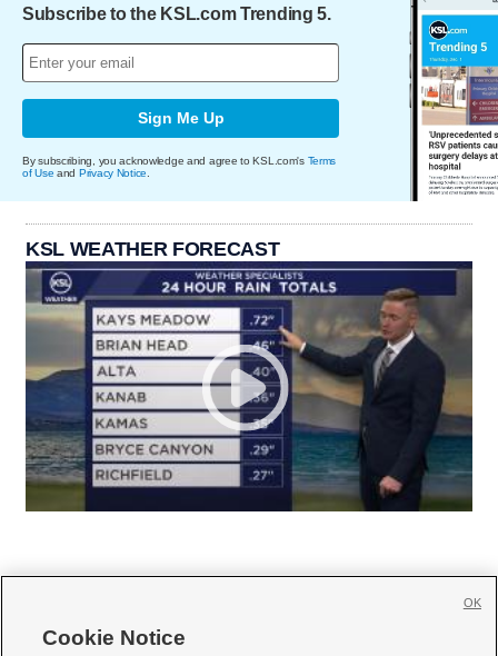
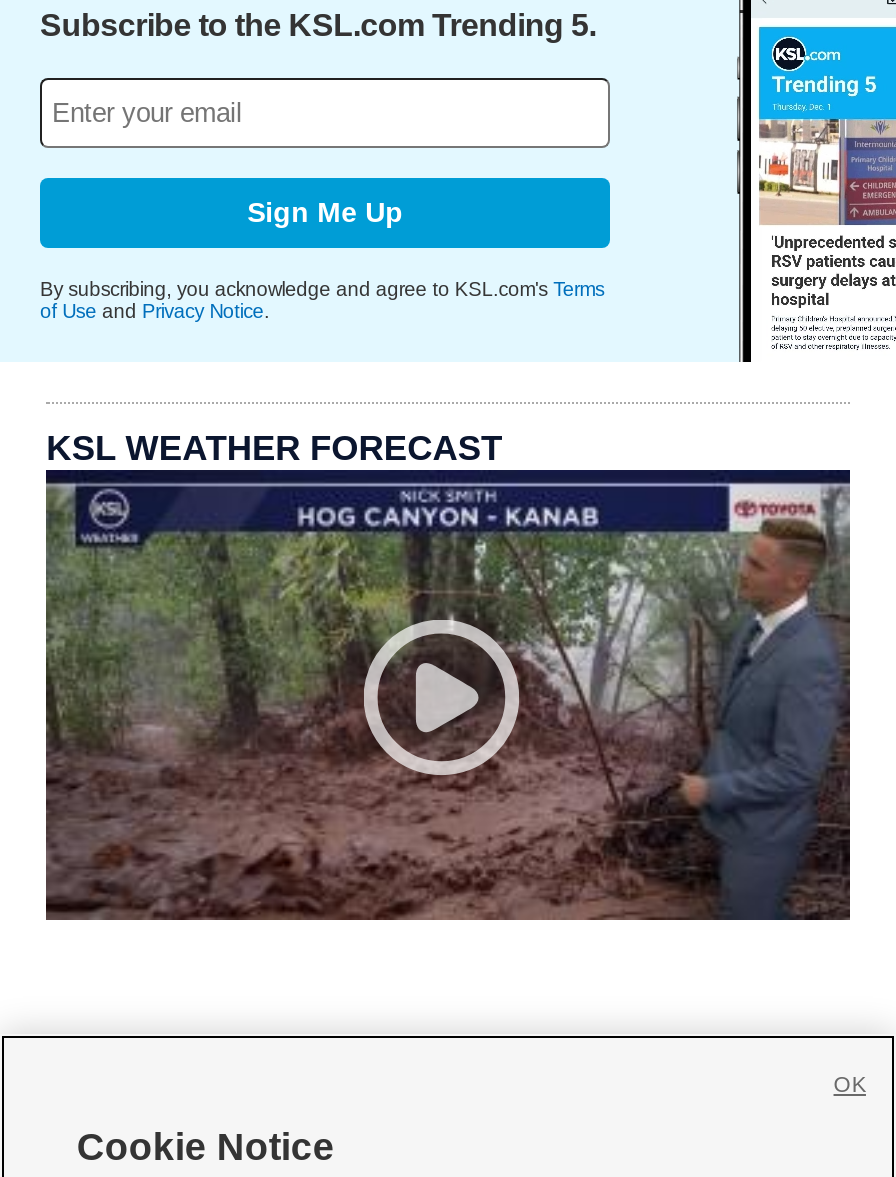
[26,262,472,513] [image] -> [46,474,850,922] [image]

